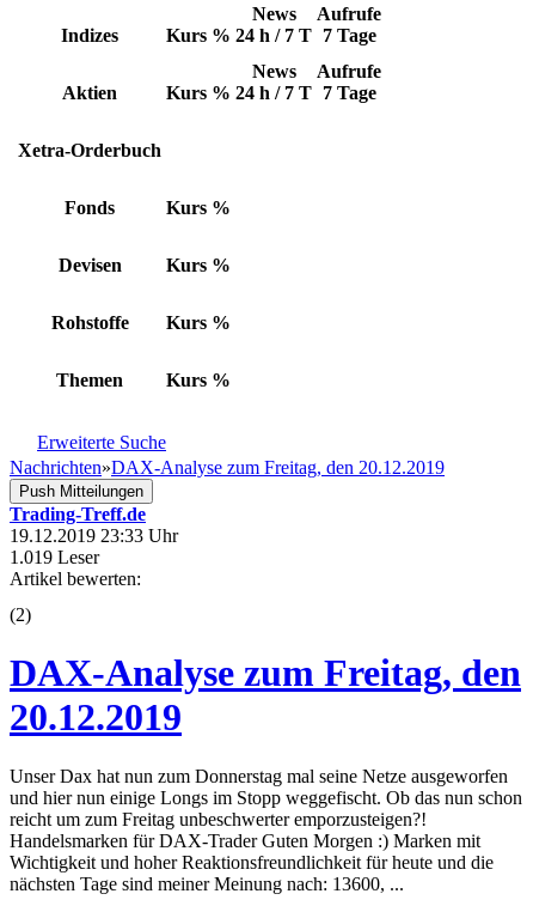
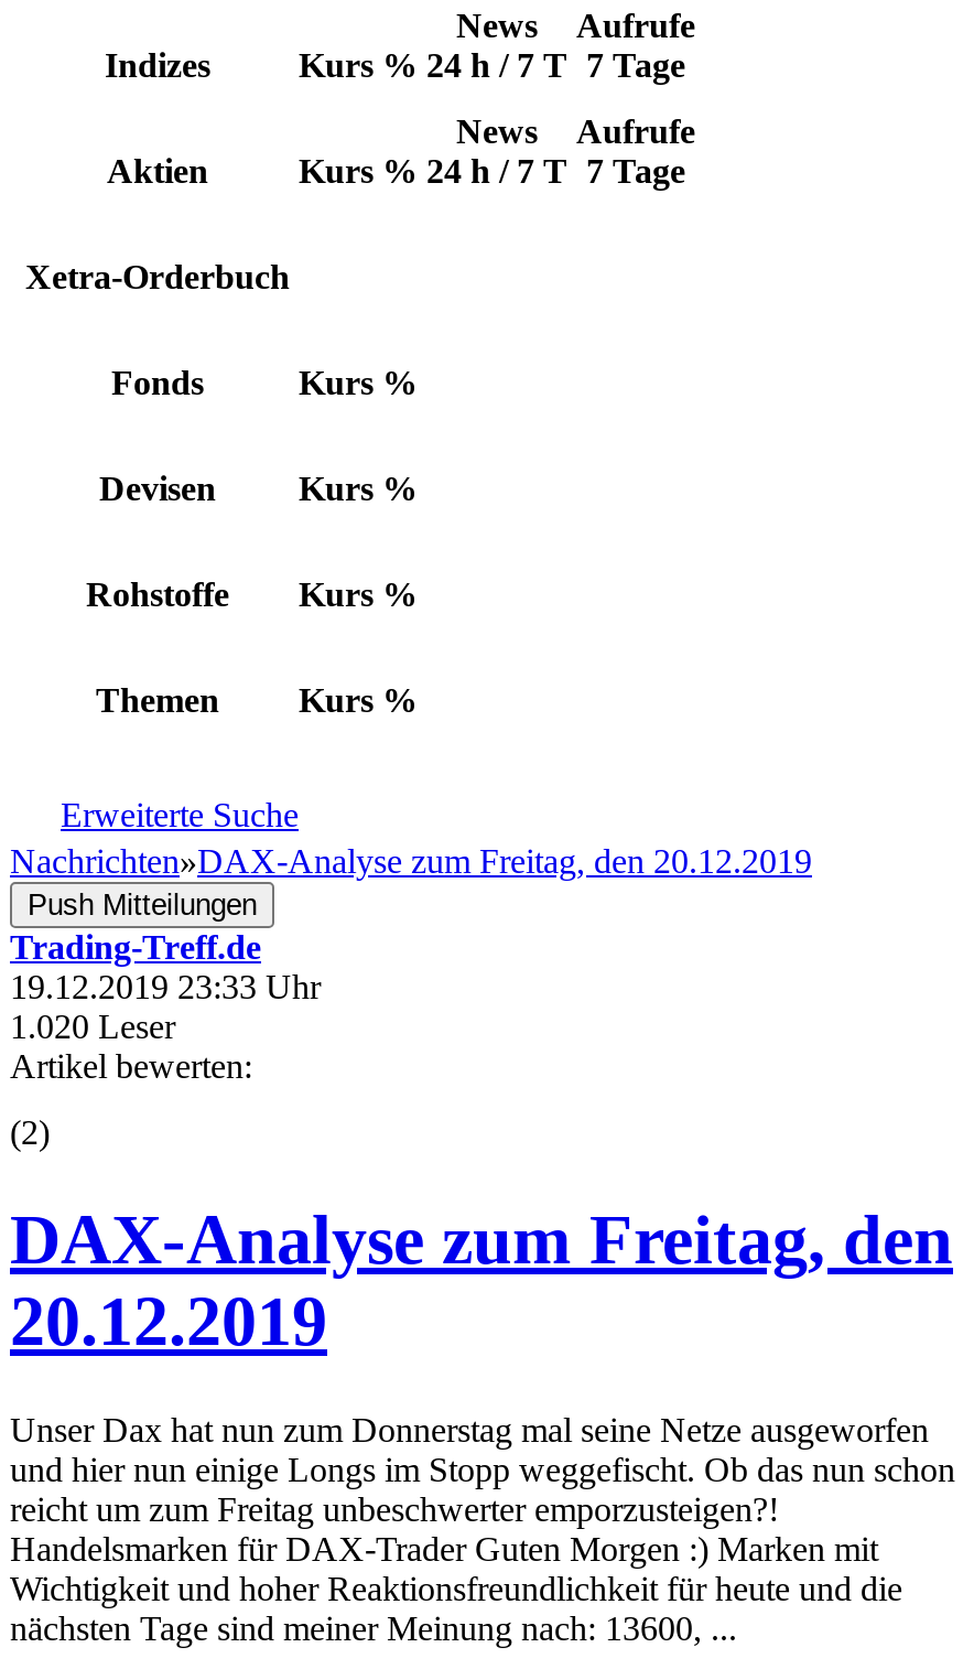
[10,547,99,567] 1.019 Leser -> [10,1008,175,1045] 1.020 Leser

